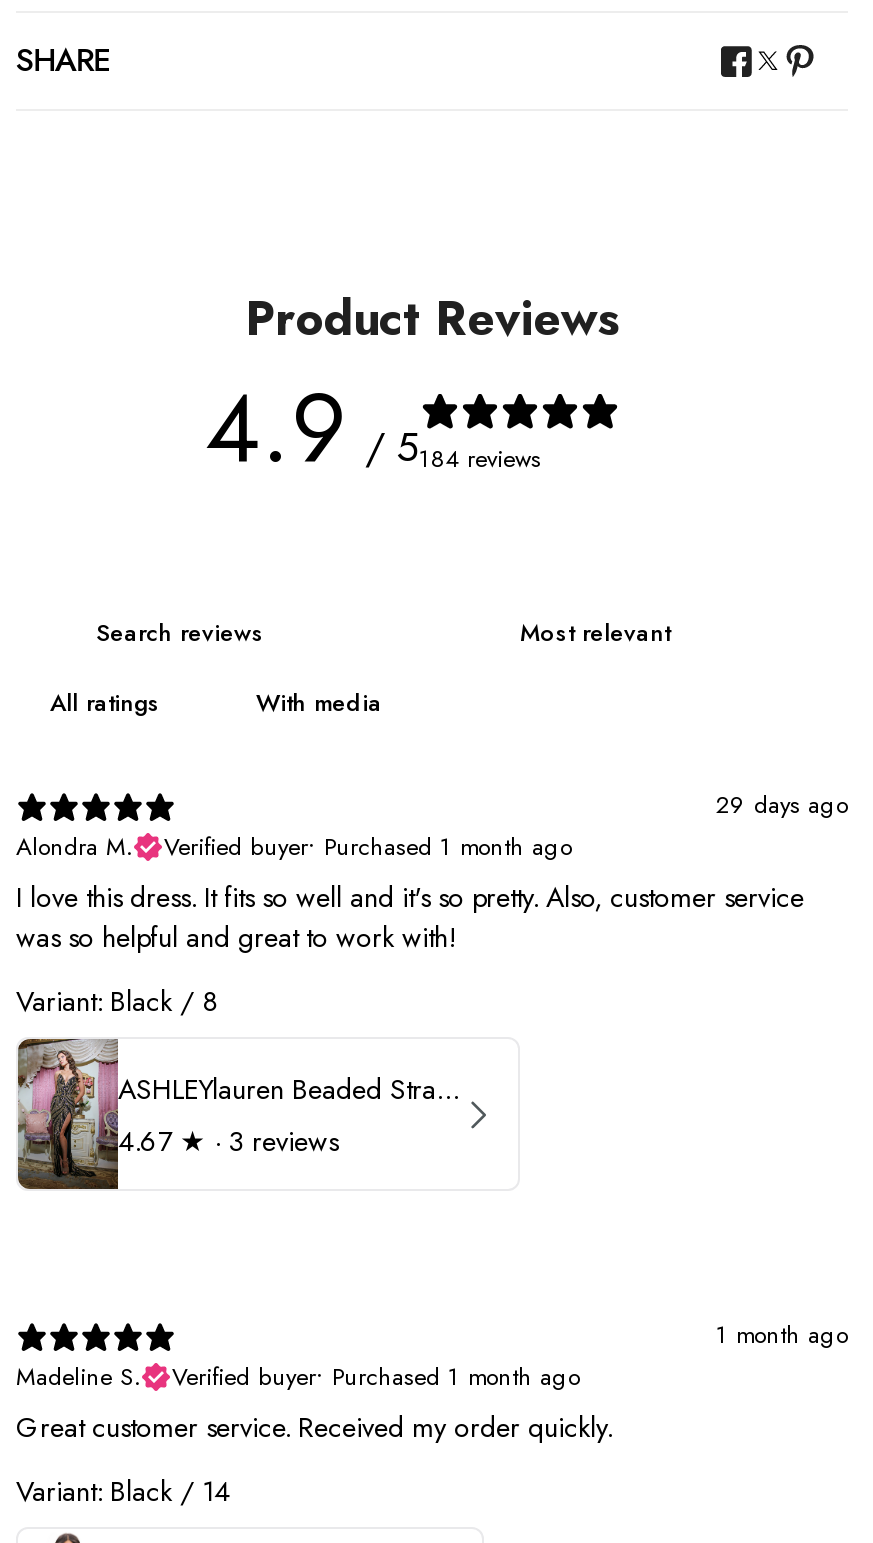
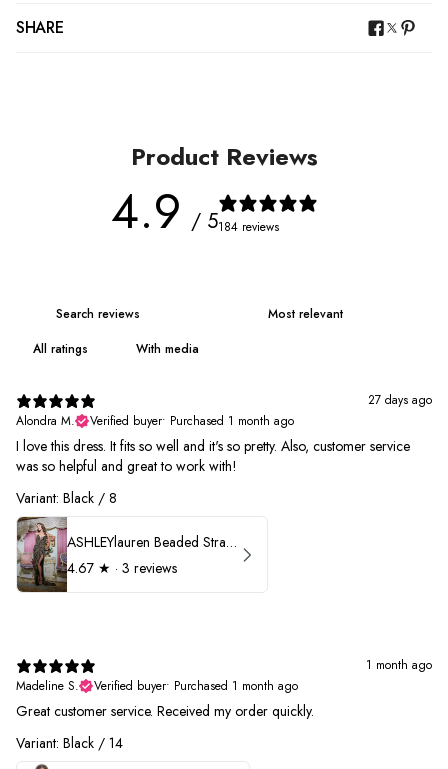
[716,787,848,823] 29 days ago -> [368,391,432,409] 27 days ago

